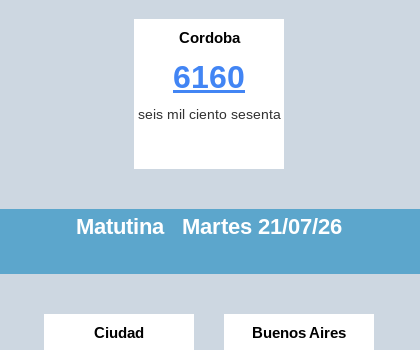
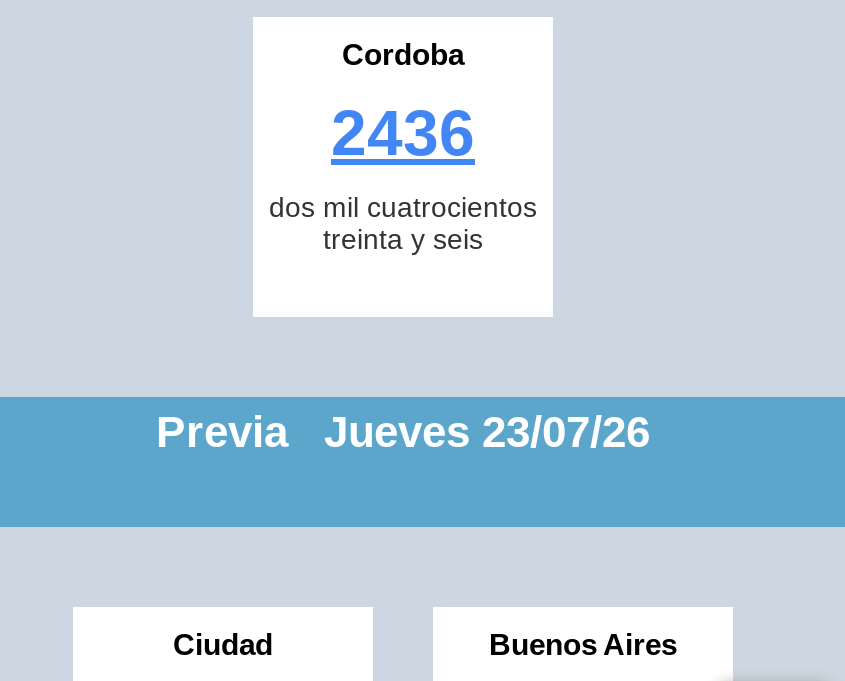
[137,59,280,122] 6160 | seis mil ciento sesenta -> [269,97,537,255] 2436 | dos mil cuatrocientos | treinta y seis
[76,214,342,239] Matutina Martes 21/07/26 -> [156,407,650,457] Previa Jueves 23/07/26

